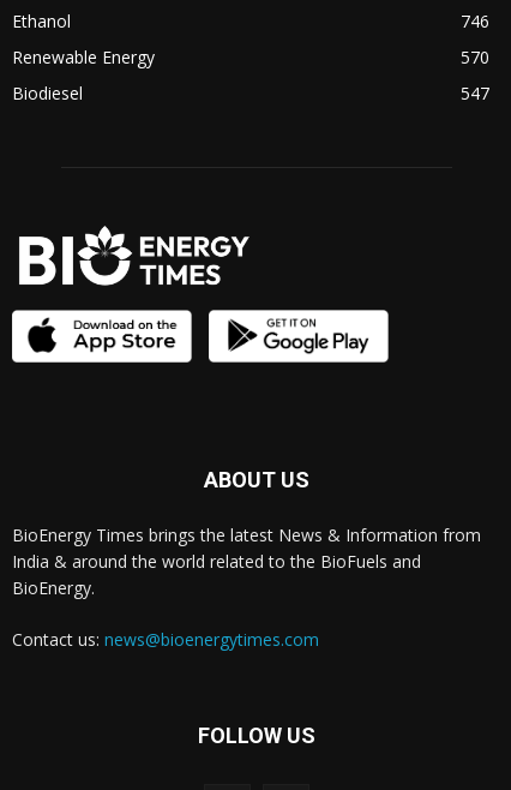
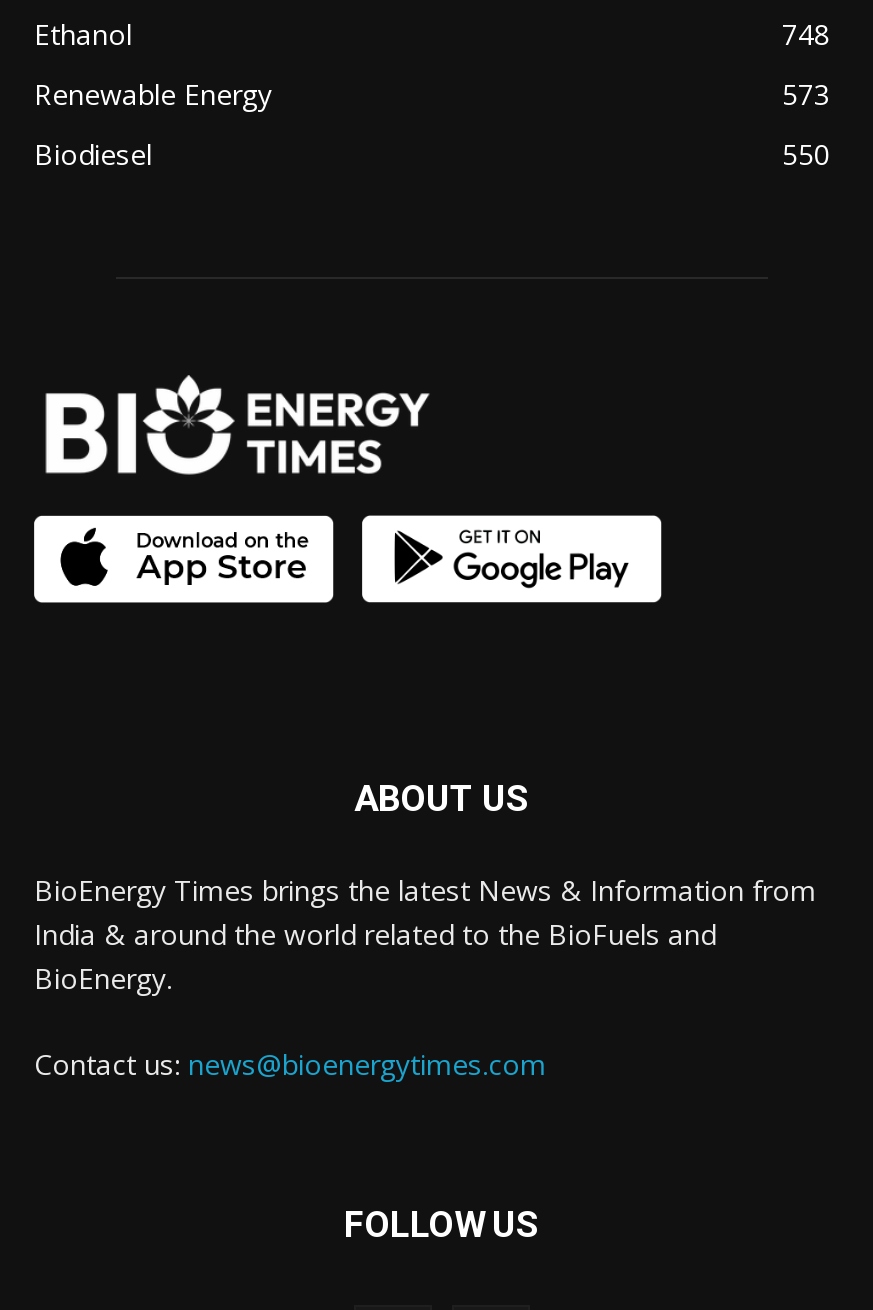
[461,10,489,33] 746 -> [782,16,830,54] 748
[461,46,489,69] 570 -> [782,76,830,114] 573
[461,82,489,105] 547 -> [782,136,830,174] 550

